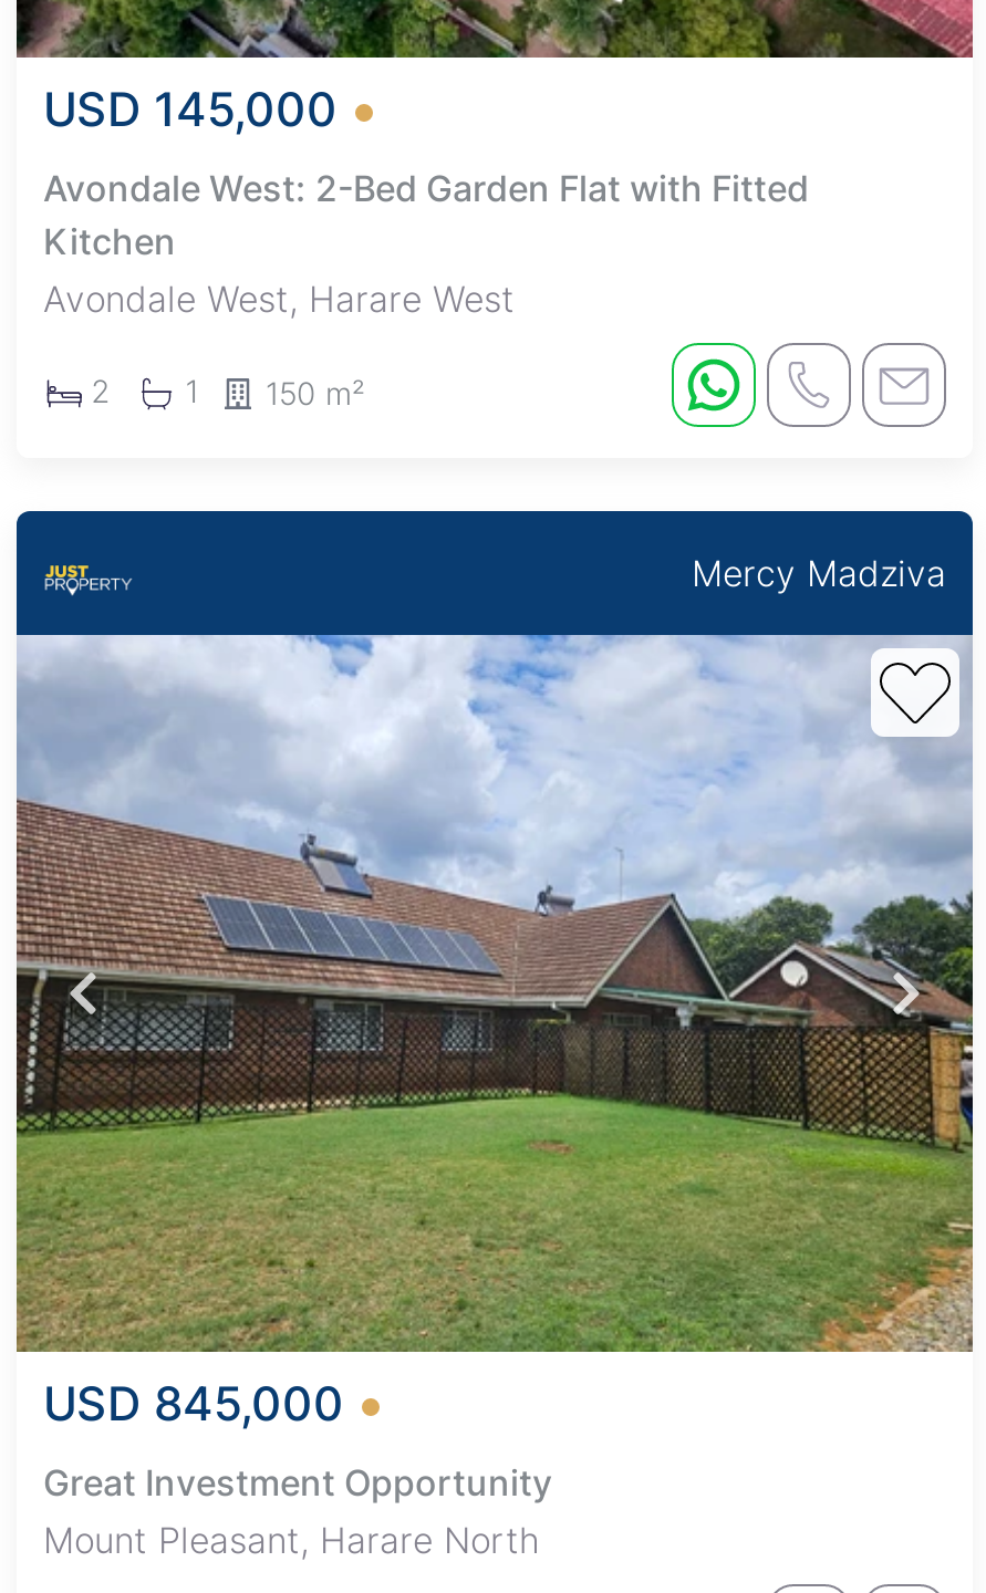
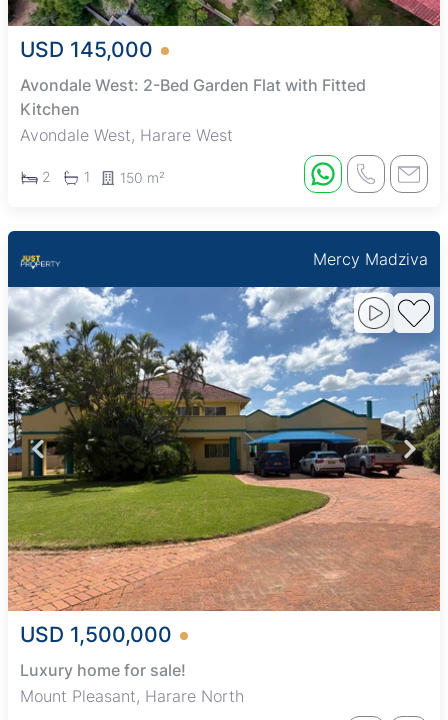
[14,635,975,1431] [image] | USD 845,000 -> [7,287,441,647] [image] | USD 1,500,000
[43,1460,552,1504] Great Investment Opportunity -> [20,660,186,680] Luxury home for sale!

